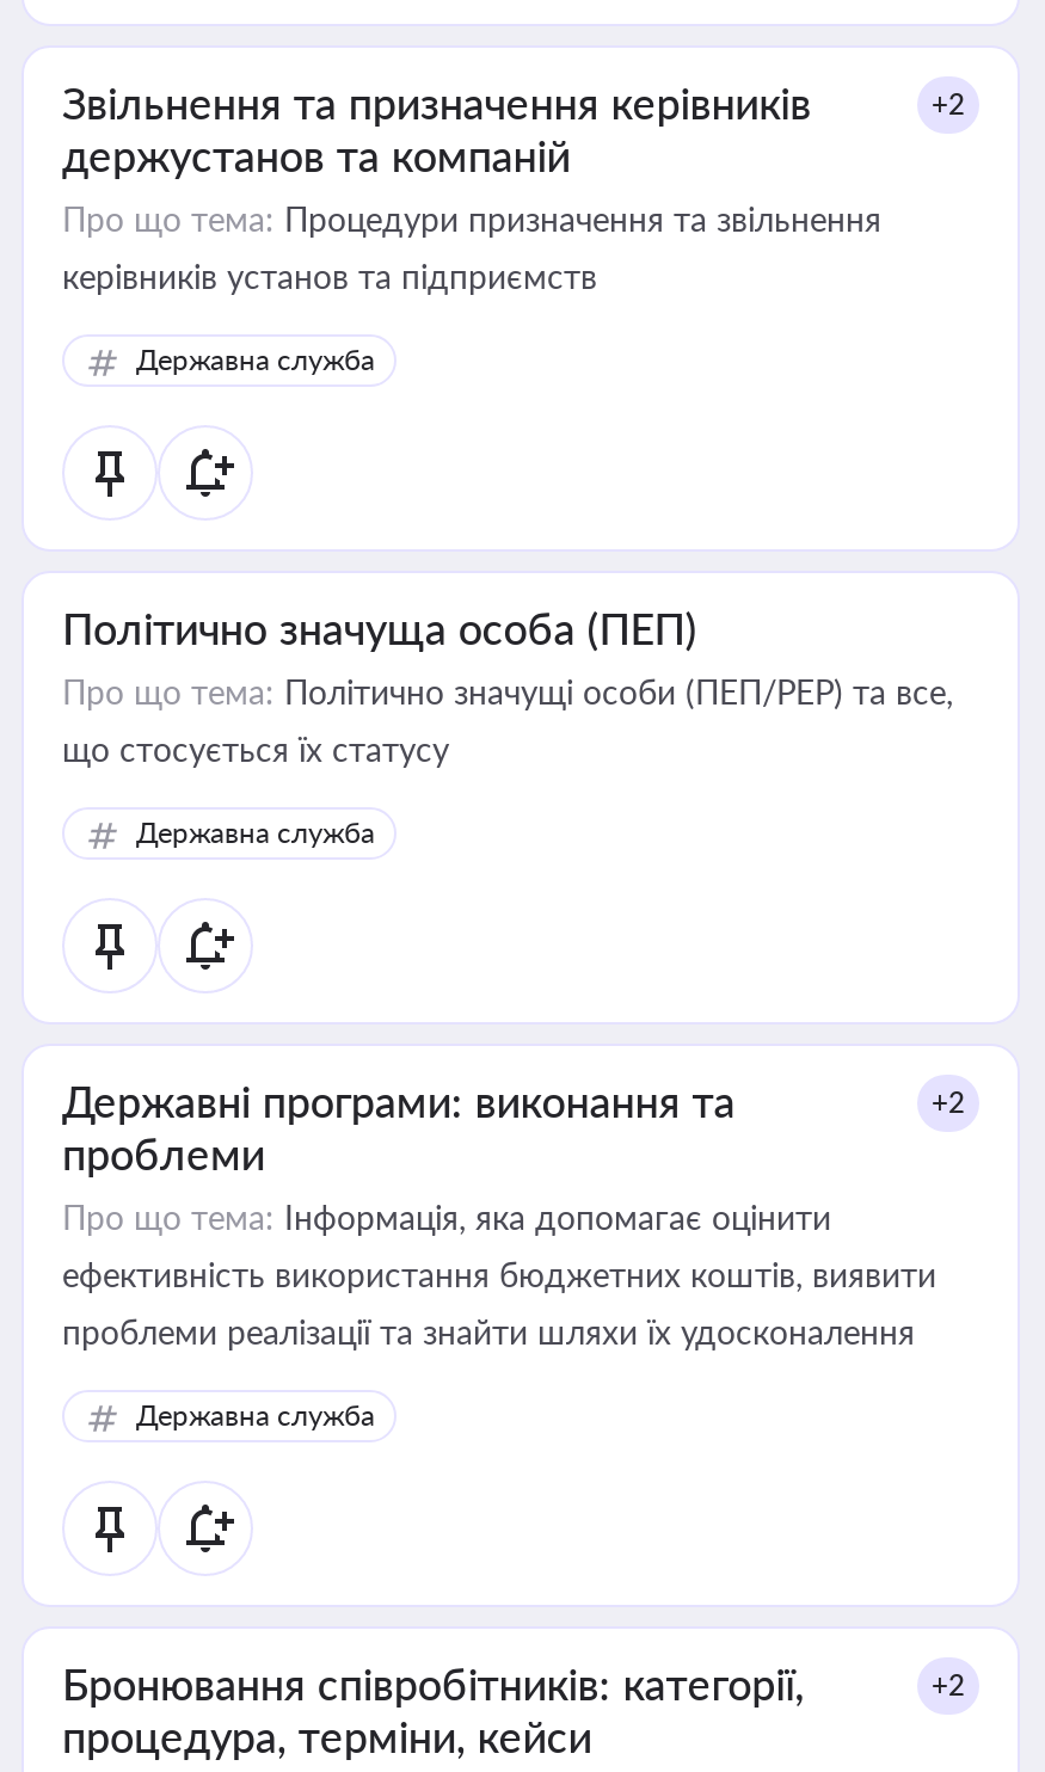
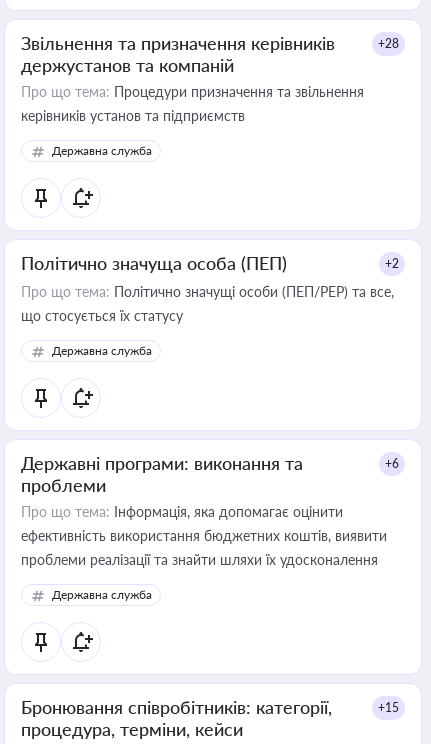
[932,86,965,122] +2 -> [378,36,399,51] +28
none -> [385,256,399,271] +2
[932,1084,965,1120] +2 -> [385,456,399,471] +6
[932,1667,965,1703] +2 -> [378,700,399,715] +15

